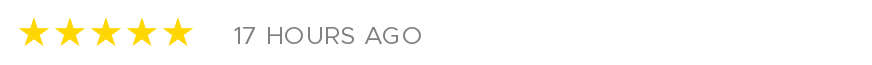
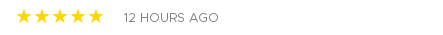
[234,23,424,49] 17 HOURS AGO -> [124,11,219,24] 12 HOURS AGO

